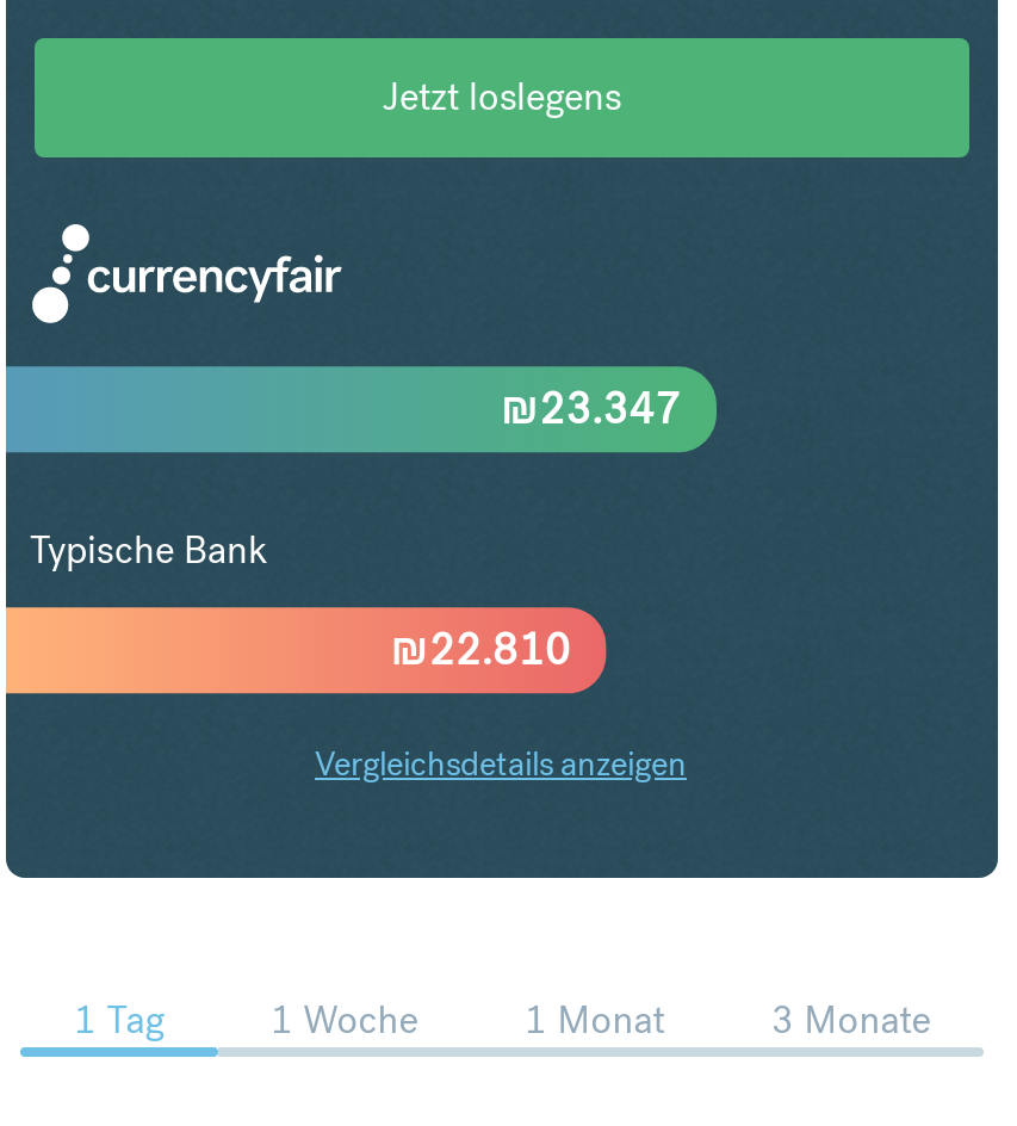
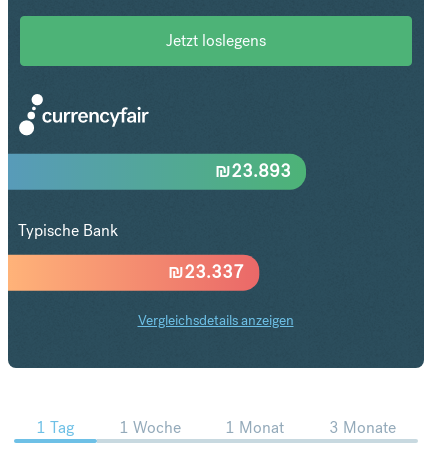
[501,381,681,435] ₪23.347 -> [215,159,291,182] ₪23.893
[390,621,570,676] ₪22.810 -> [168,260,244,283] ₪23.337

